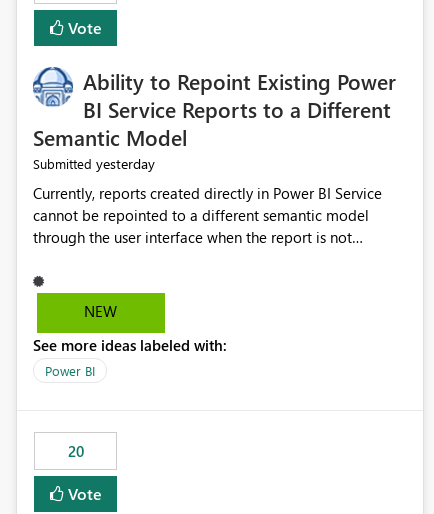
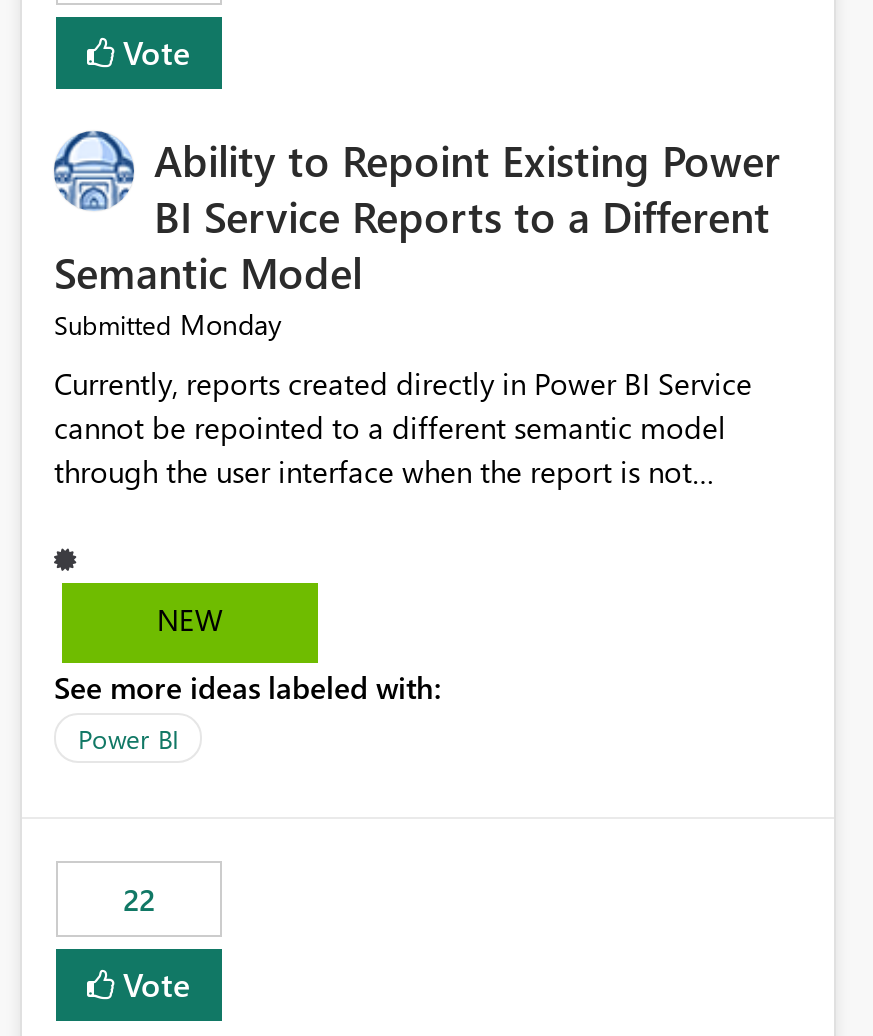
[33,154,155,173] Submitted yesterday -> [54,306,282,344] Submitted Monday
[67,441,83,461] 20 -> [123,880,155,920] 22

